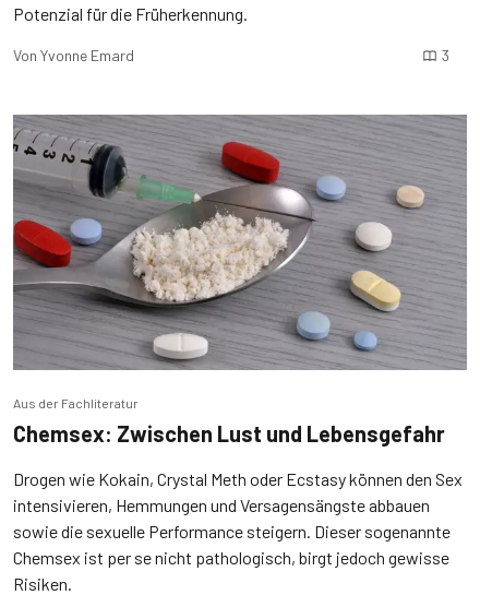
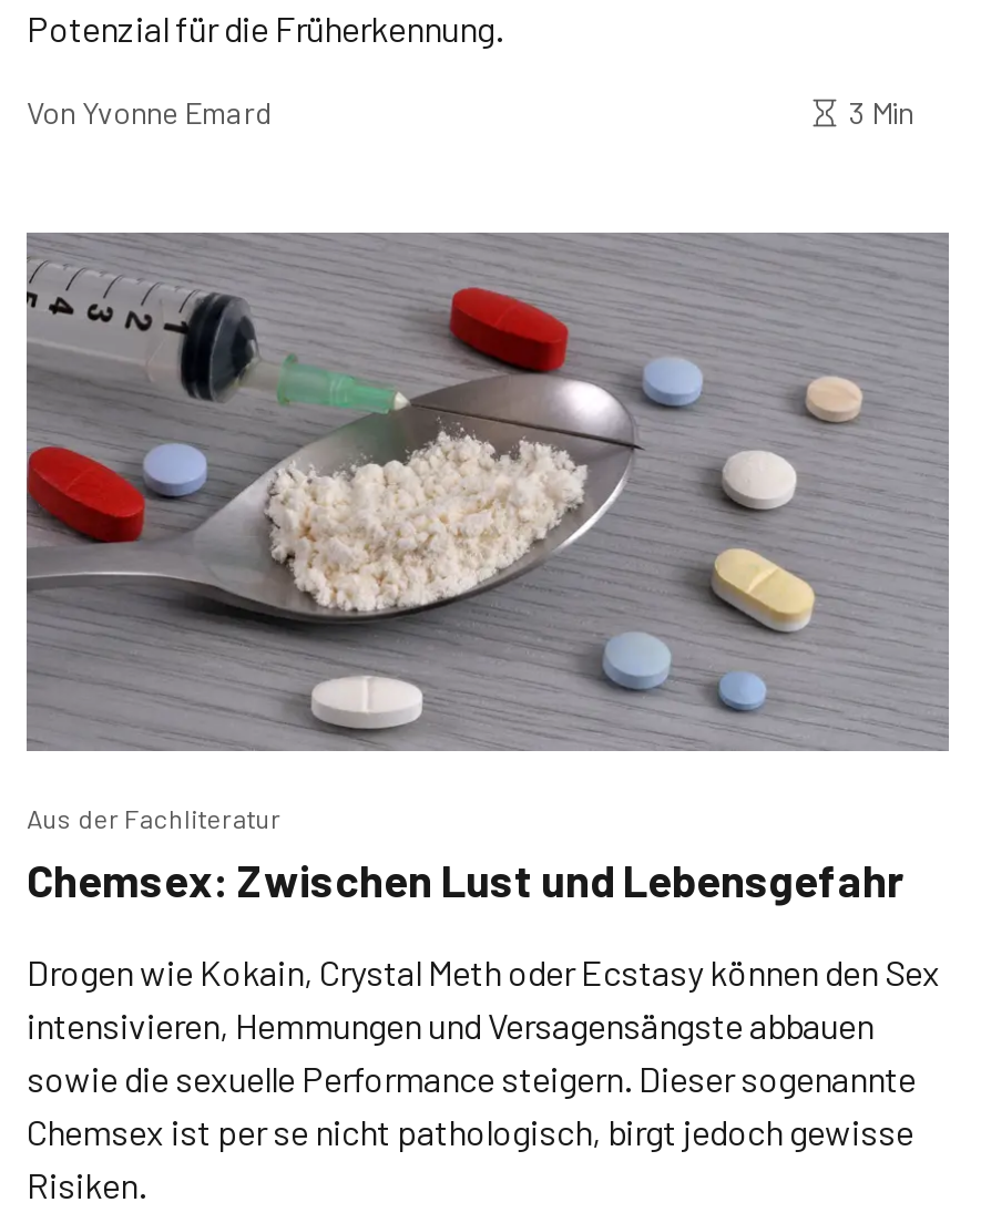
[442,46,449,64] 3 -> [849,93,913,131] 3 Min

